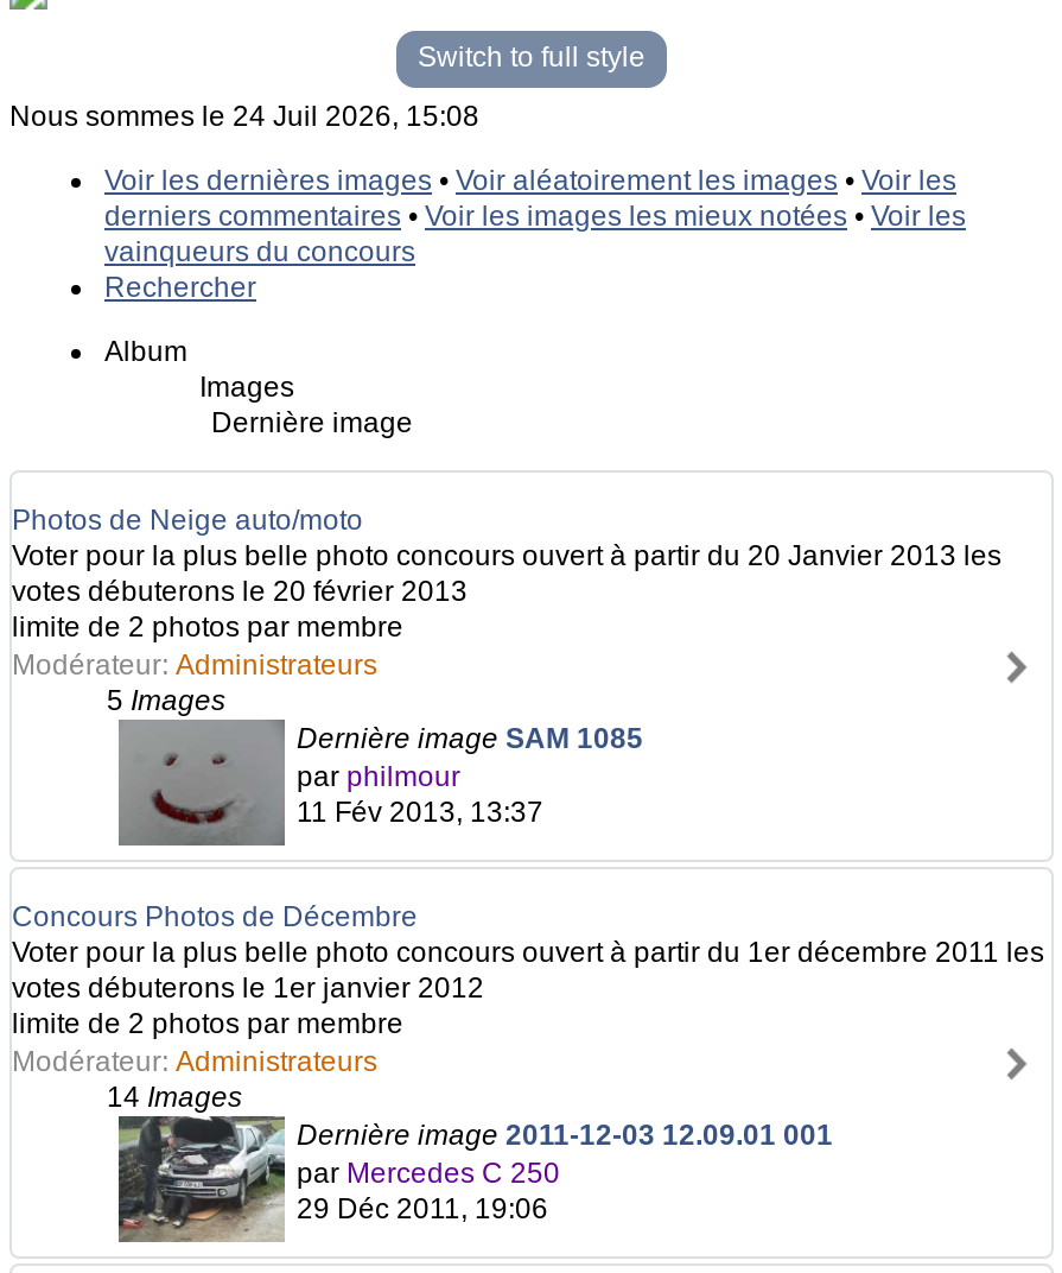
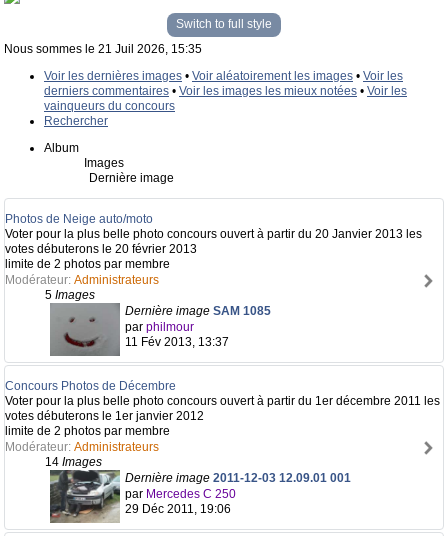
[9,100,479,133] Nous sommes le 24 Juil 2026, 15:08 -> [4,42,202,56] Nous sommes le 21 Juil 2026, 15:35

